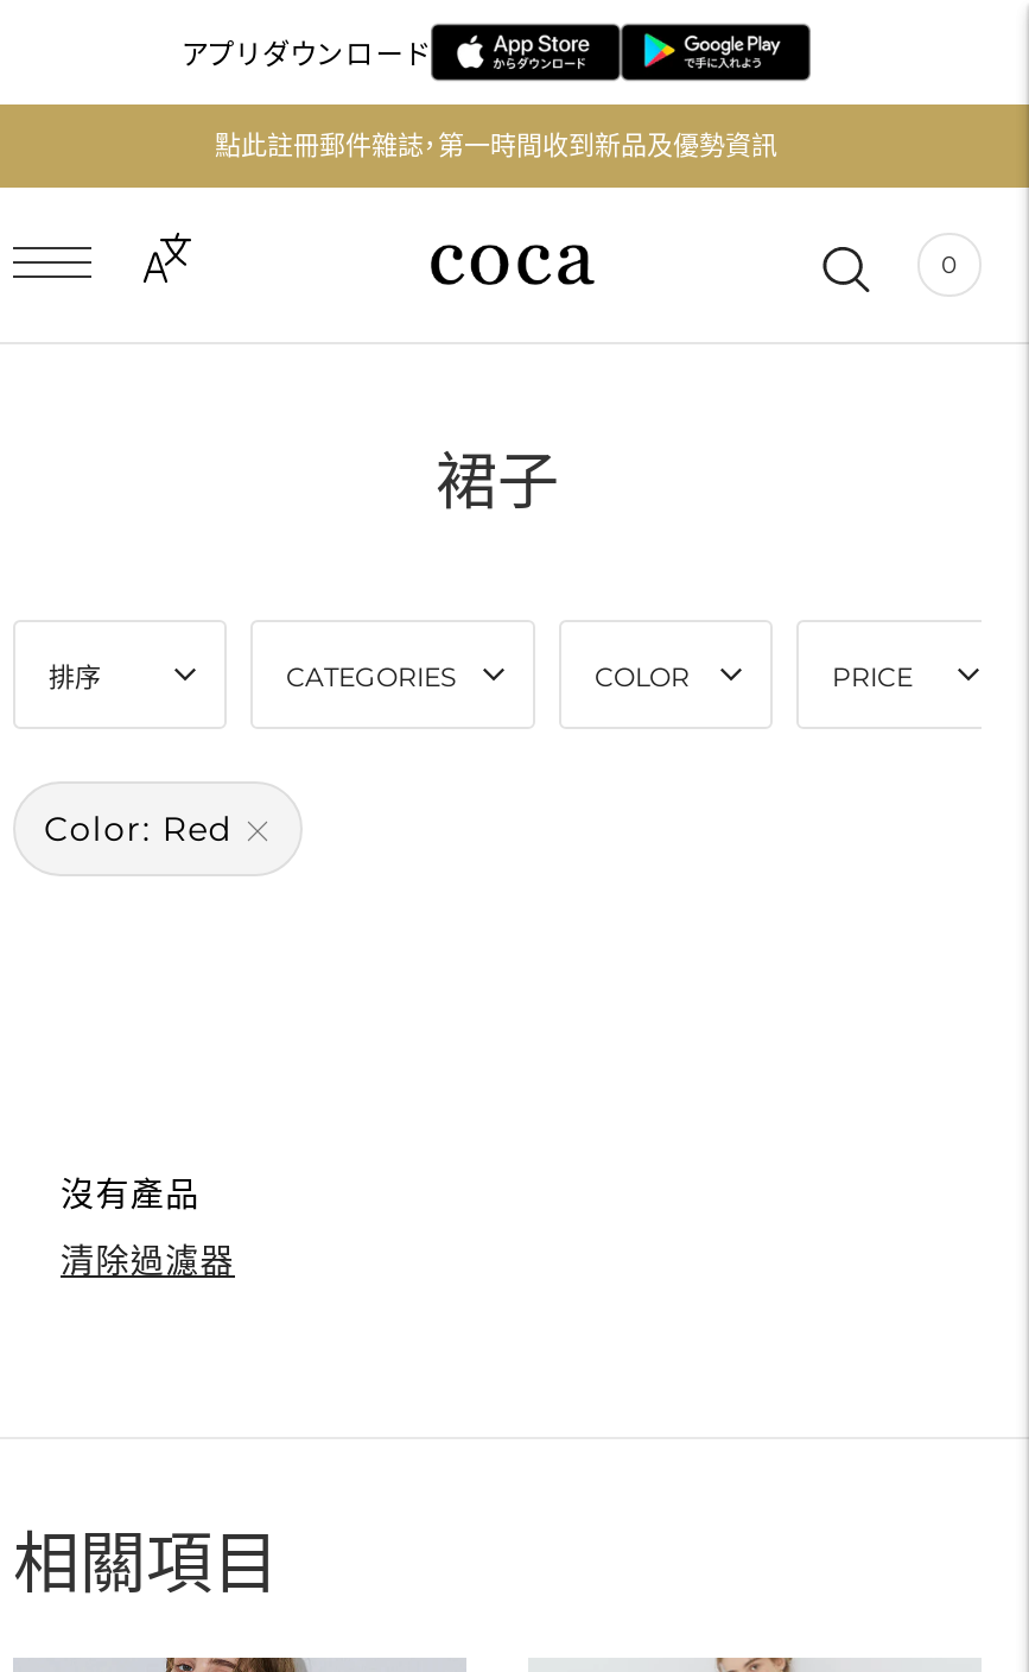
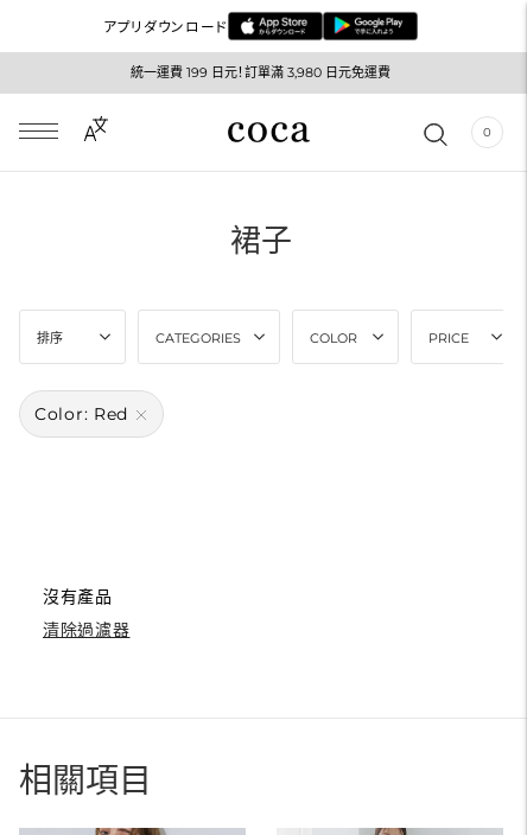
[215,128,777,161] 點此註冊郵件雜誌，第一時間收到新品及優勢資訊 -> [131,64,391,81] 統一運費 199 日元！訂單滿 3,980 日元免運費

